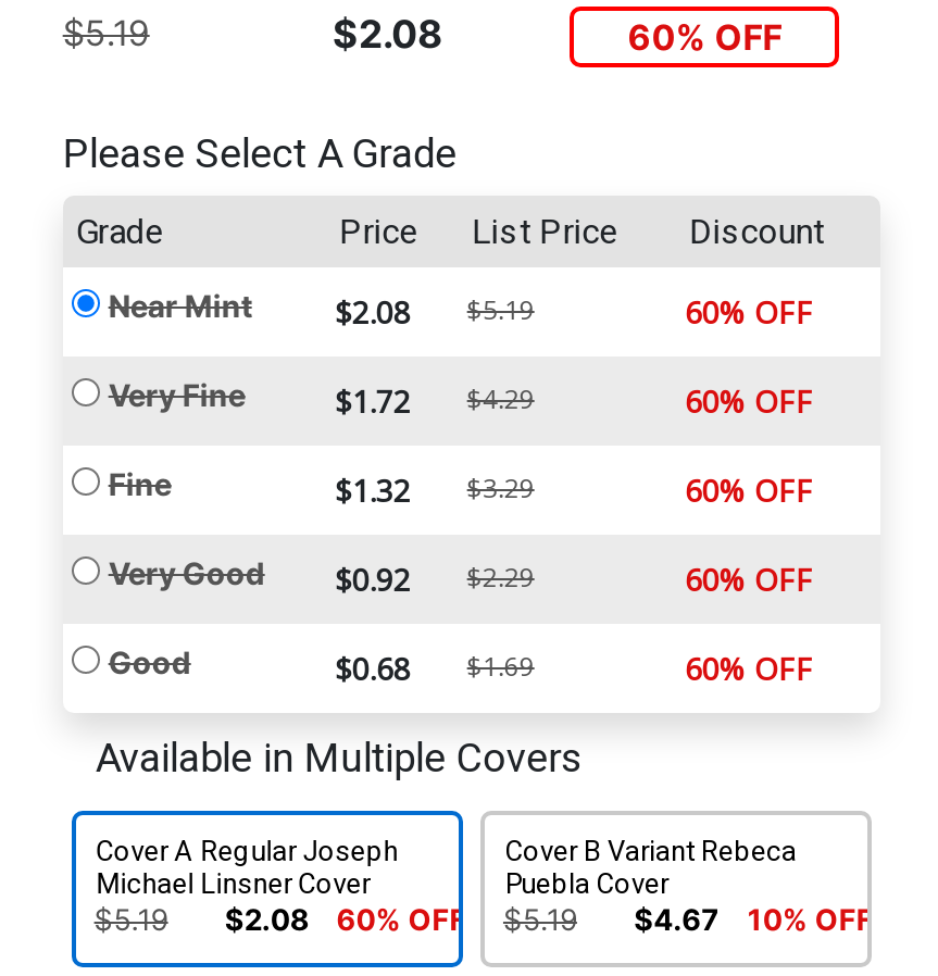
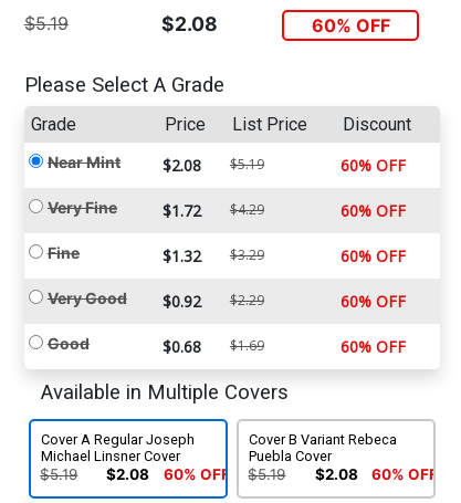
[634,902,719,937] $4.67 -> [315,465,358,483] $2.08
[748,902,874,937] 10% OFF -> [371,465,438,483] 60% OFF

